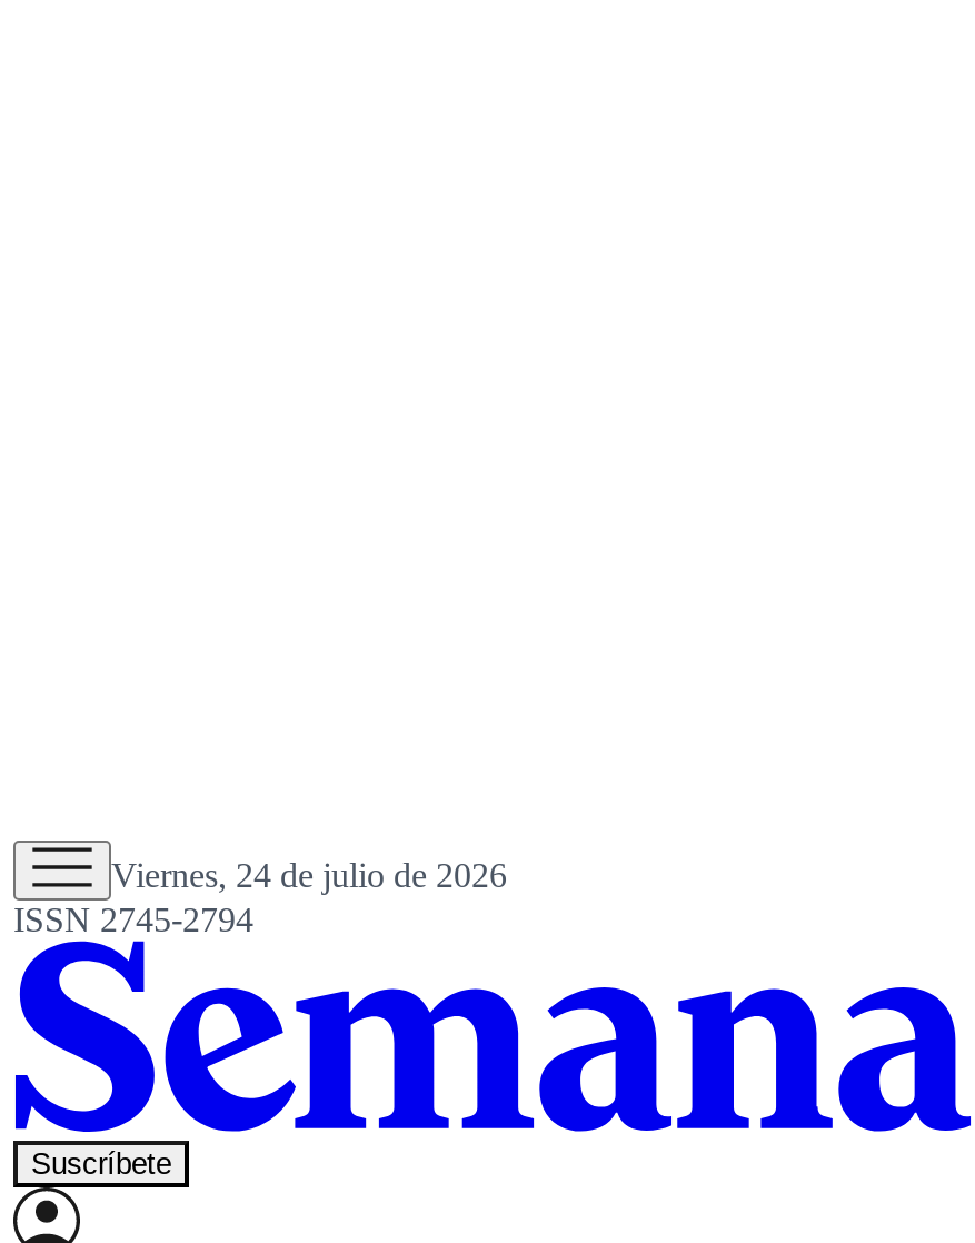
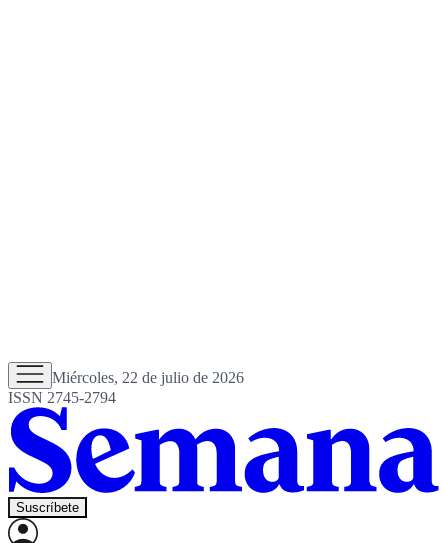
[111,856,507,894] Viernes, 24 de julio de 2026 -> [52,369,244,386] Miércoles, 22 de julio de 2026

